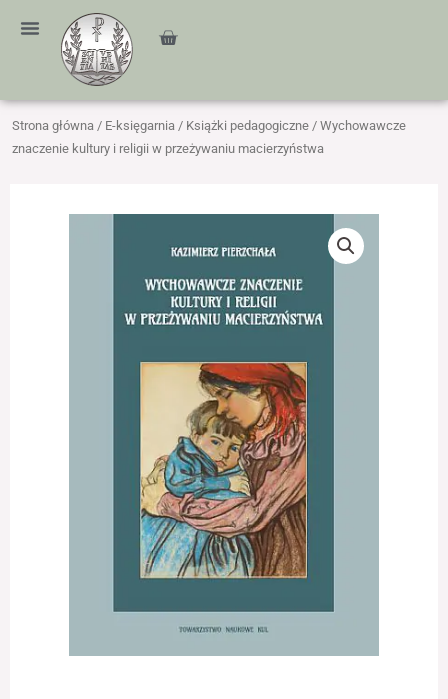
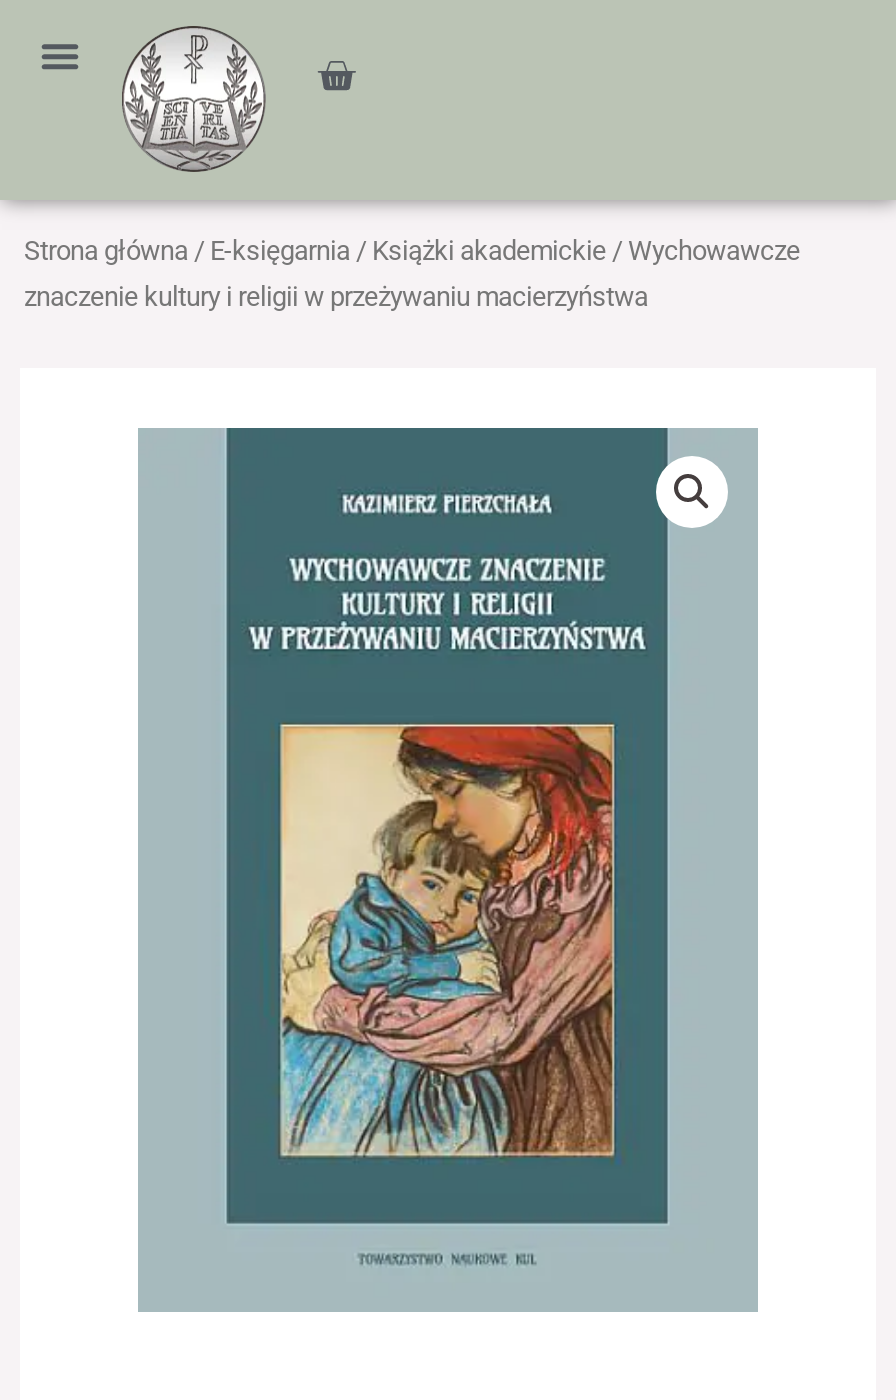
[12,118,406,133] Strona główna / E-księgarnia / Książki pedagogiczne / Wychowawcze -> [24,236,800,266] Strona główna / E-księgarnia / Książki akademickie / Wychowawcze

